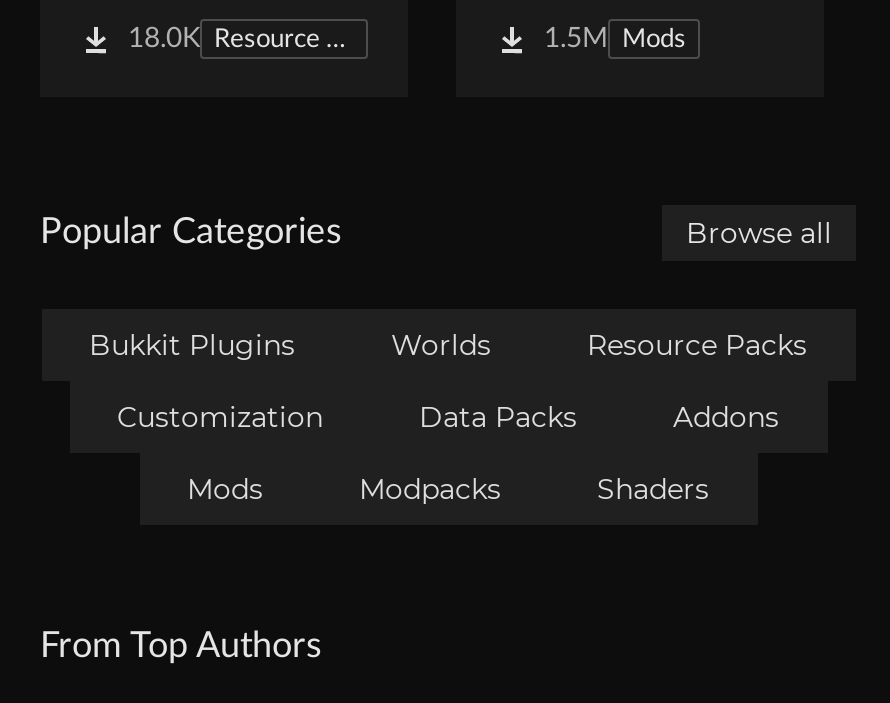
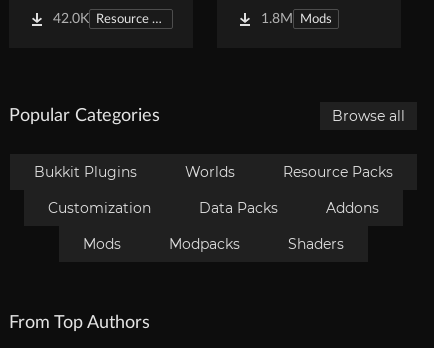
[128,24,200,52] 18.0K -> [53,12,89,26] 42.0K
[544,24,686,52] 1.5M Mods -> [261,12,332,26] 1.8M Mods

